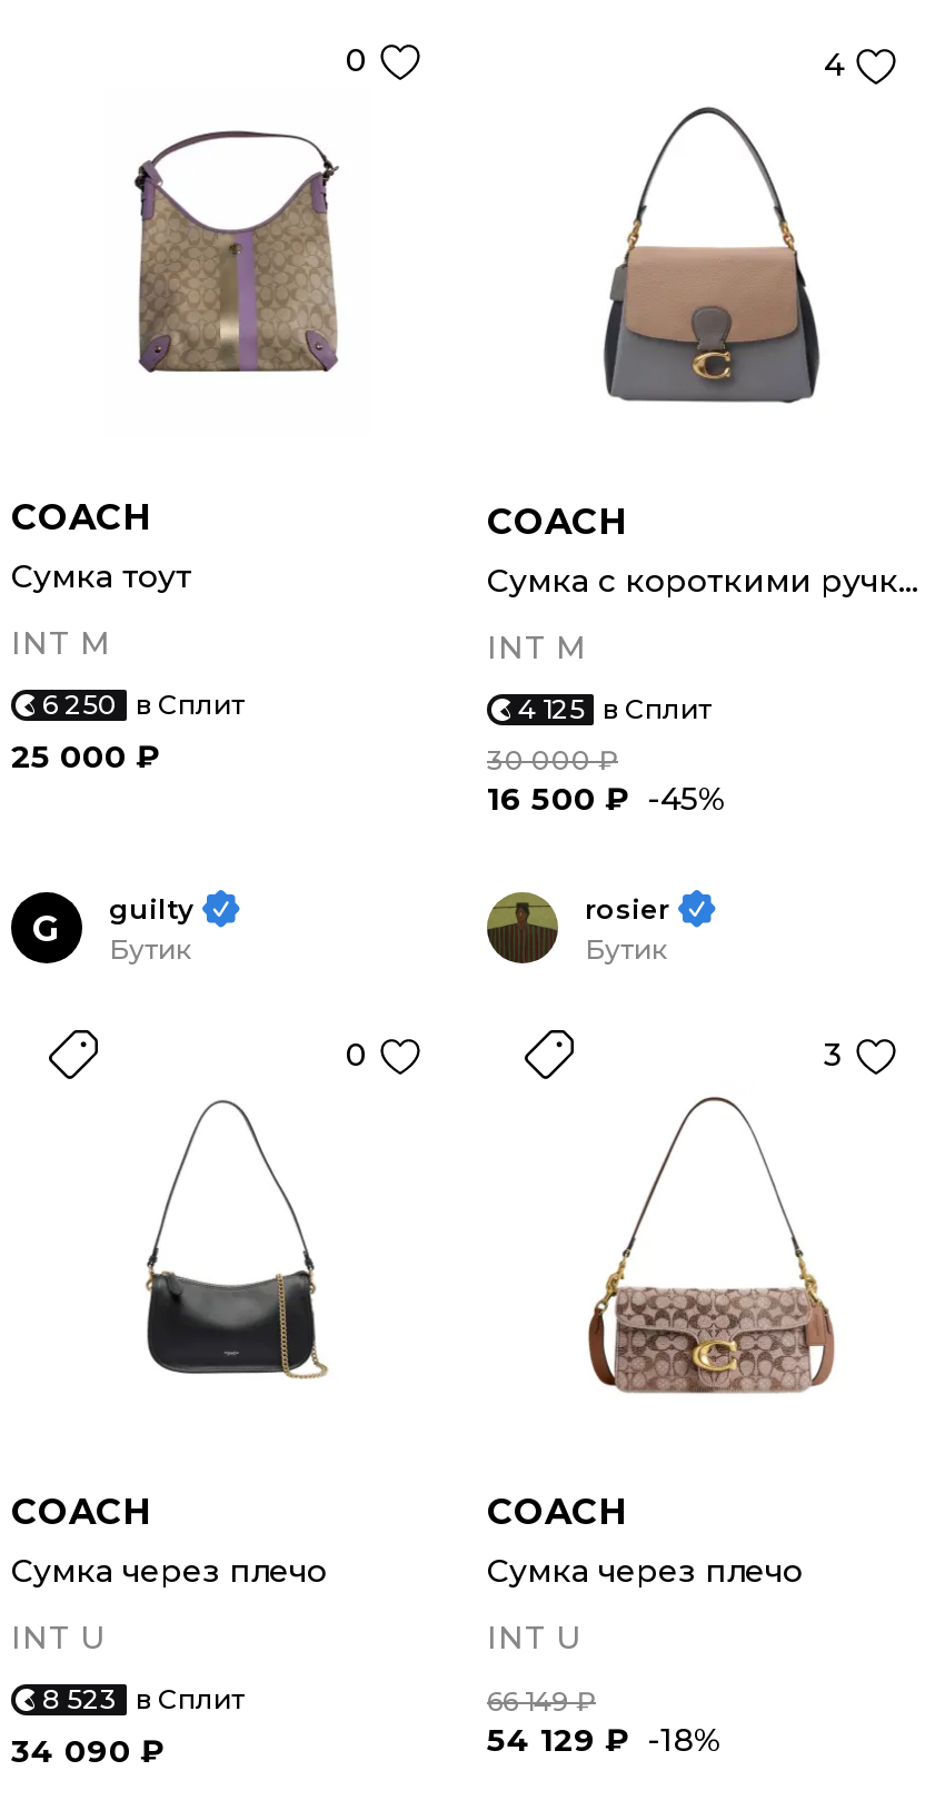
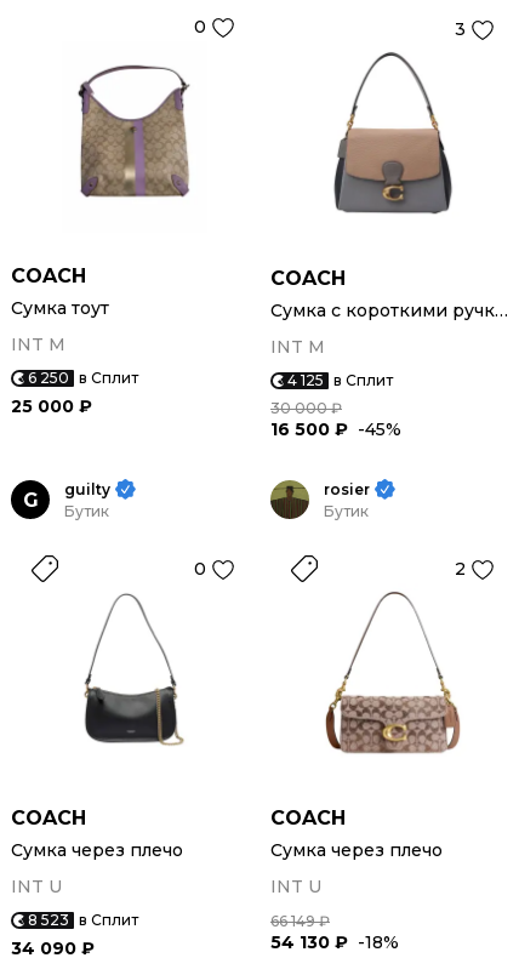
[824,44,844,85] 4 -> [454,18,465,40] 3
[824,1035,844,1075] 3 -> [454,558,465,580] 2
[487,1720,723,1760] 54 129 ₽ -18% -> [270,931,399,953] 54 130 ₽ -18%

